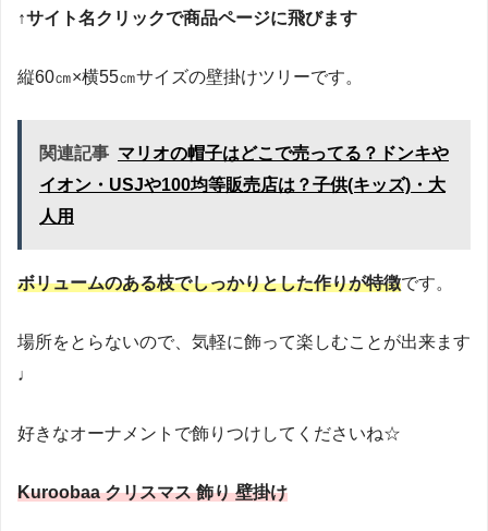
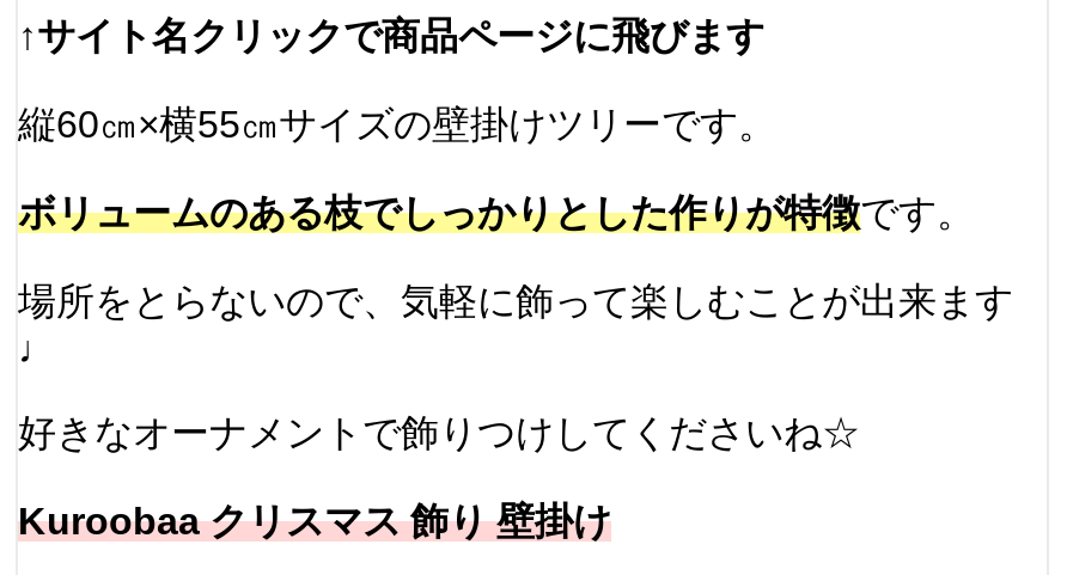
[39,144,449,226] 関連記事 マリオの帽子はどこで売ってる？ドンキや | イオン・USJや100均等販売店は？子供(キッズ)・大 | 人用 -> none

